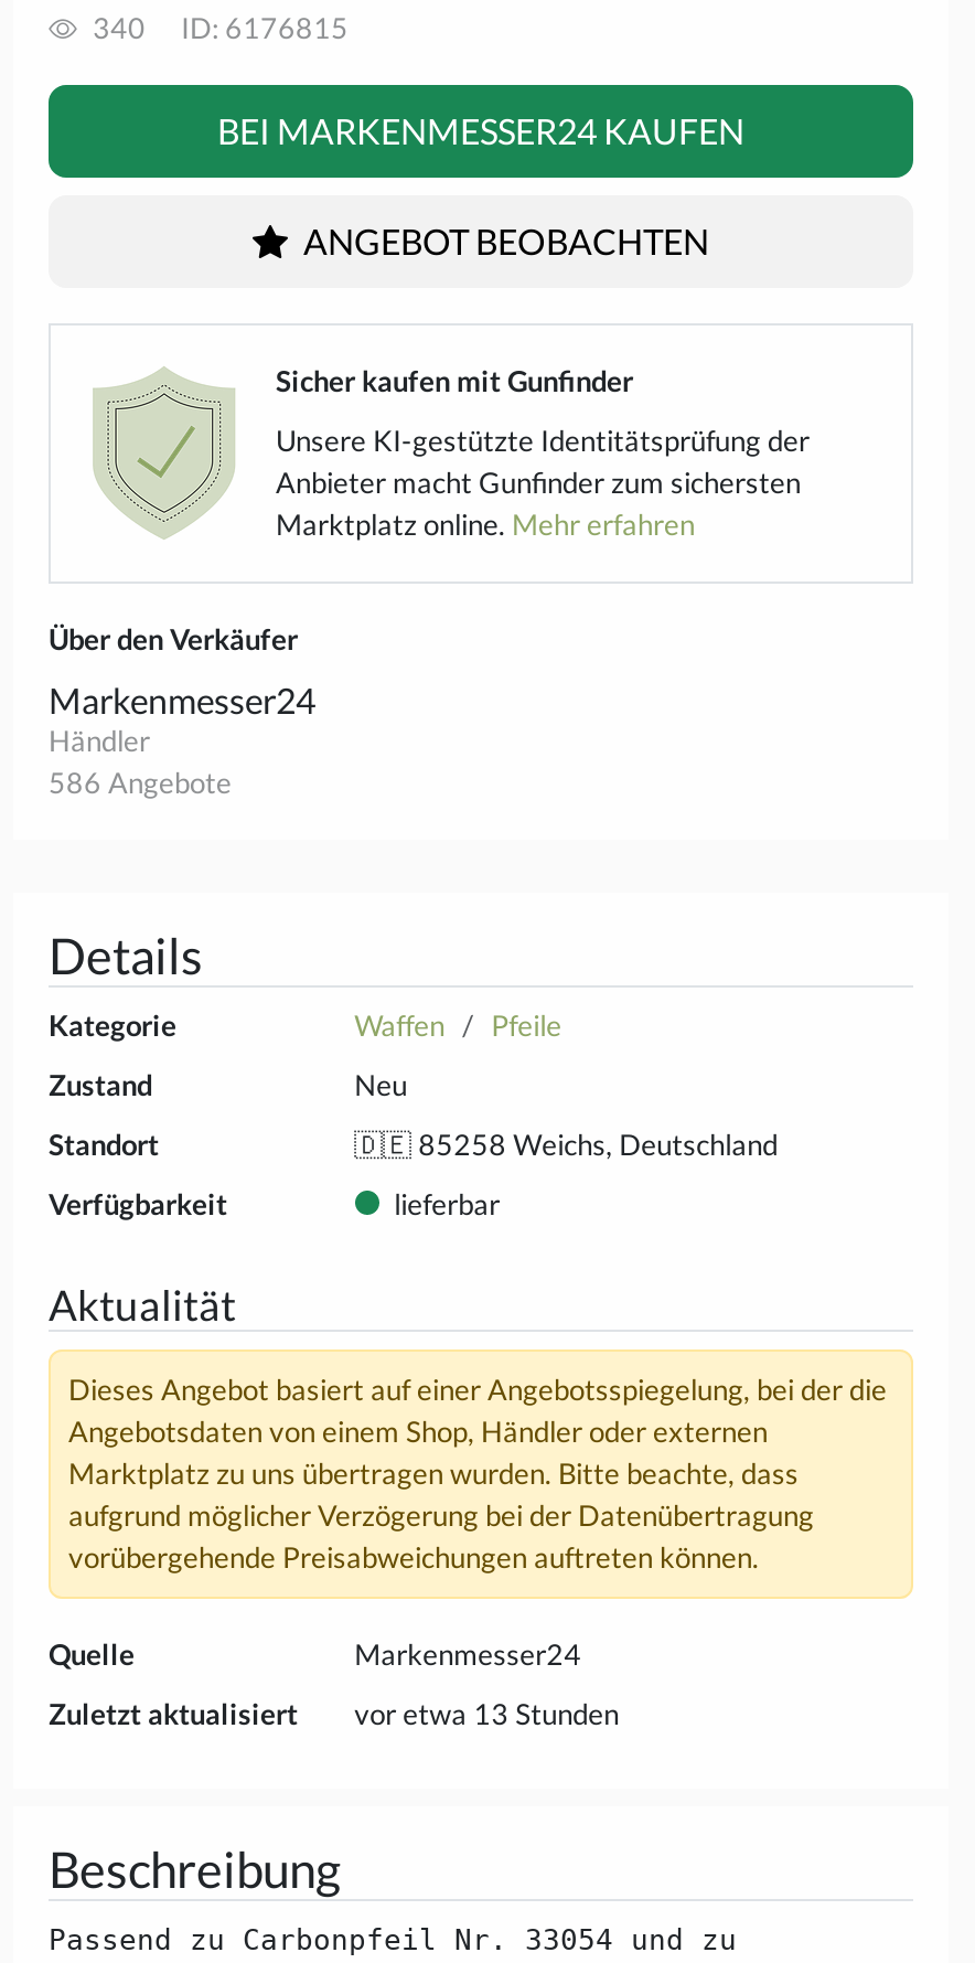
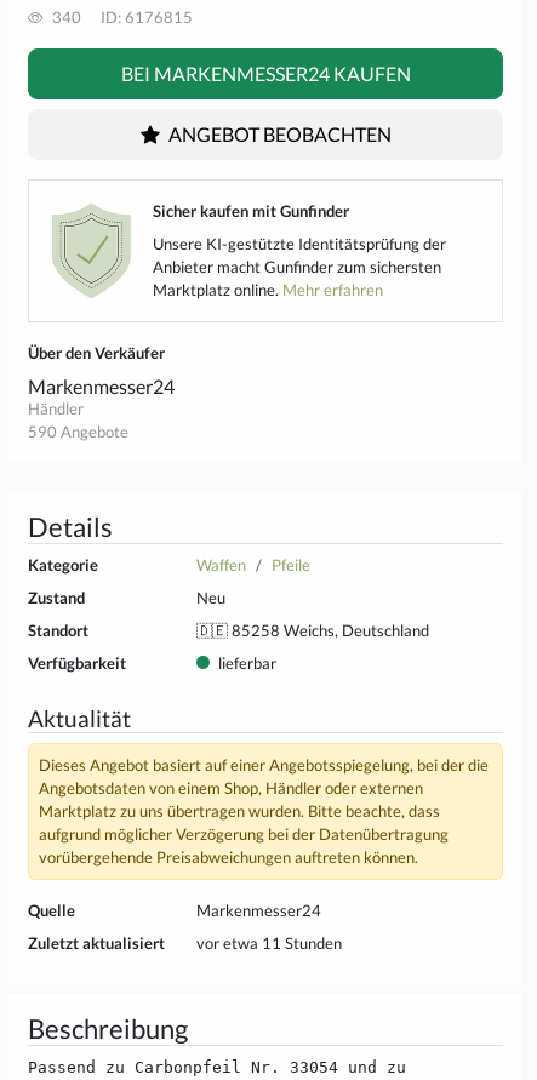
[49,765,232,800] 586 Angebote -> [28,422,128,441] 590 Angebote
[354,1696,619,1731] vor etwa 13 Stunden -> [196,933,341,953] vor etwa 11 Stunden

